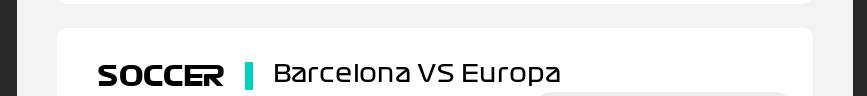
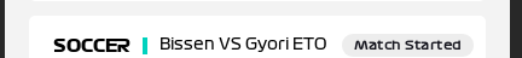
[273,62,561,86] Barcelona VS Europa -> [159,37,461,52] Bissen VS Gyori ETO | Match Started

